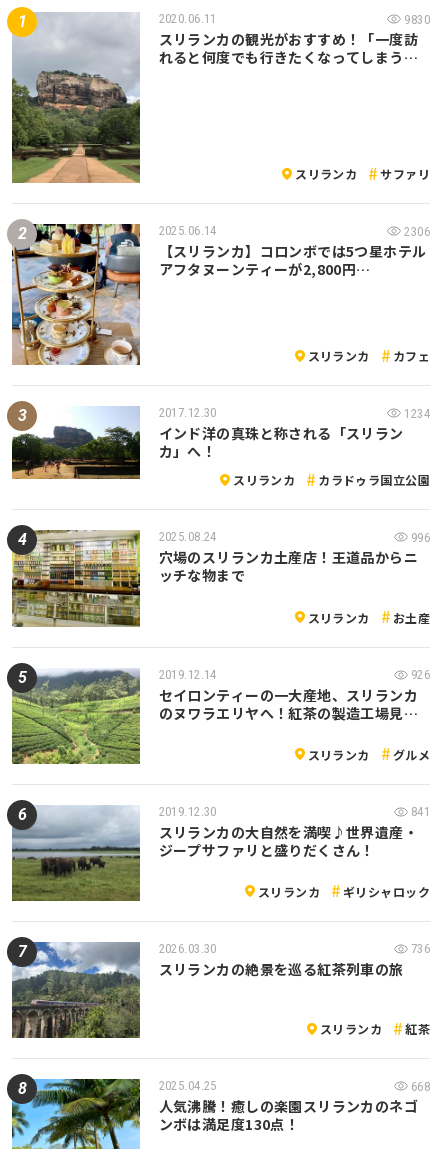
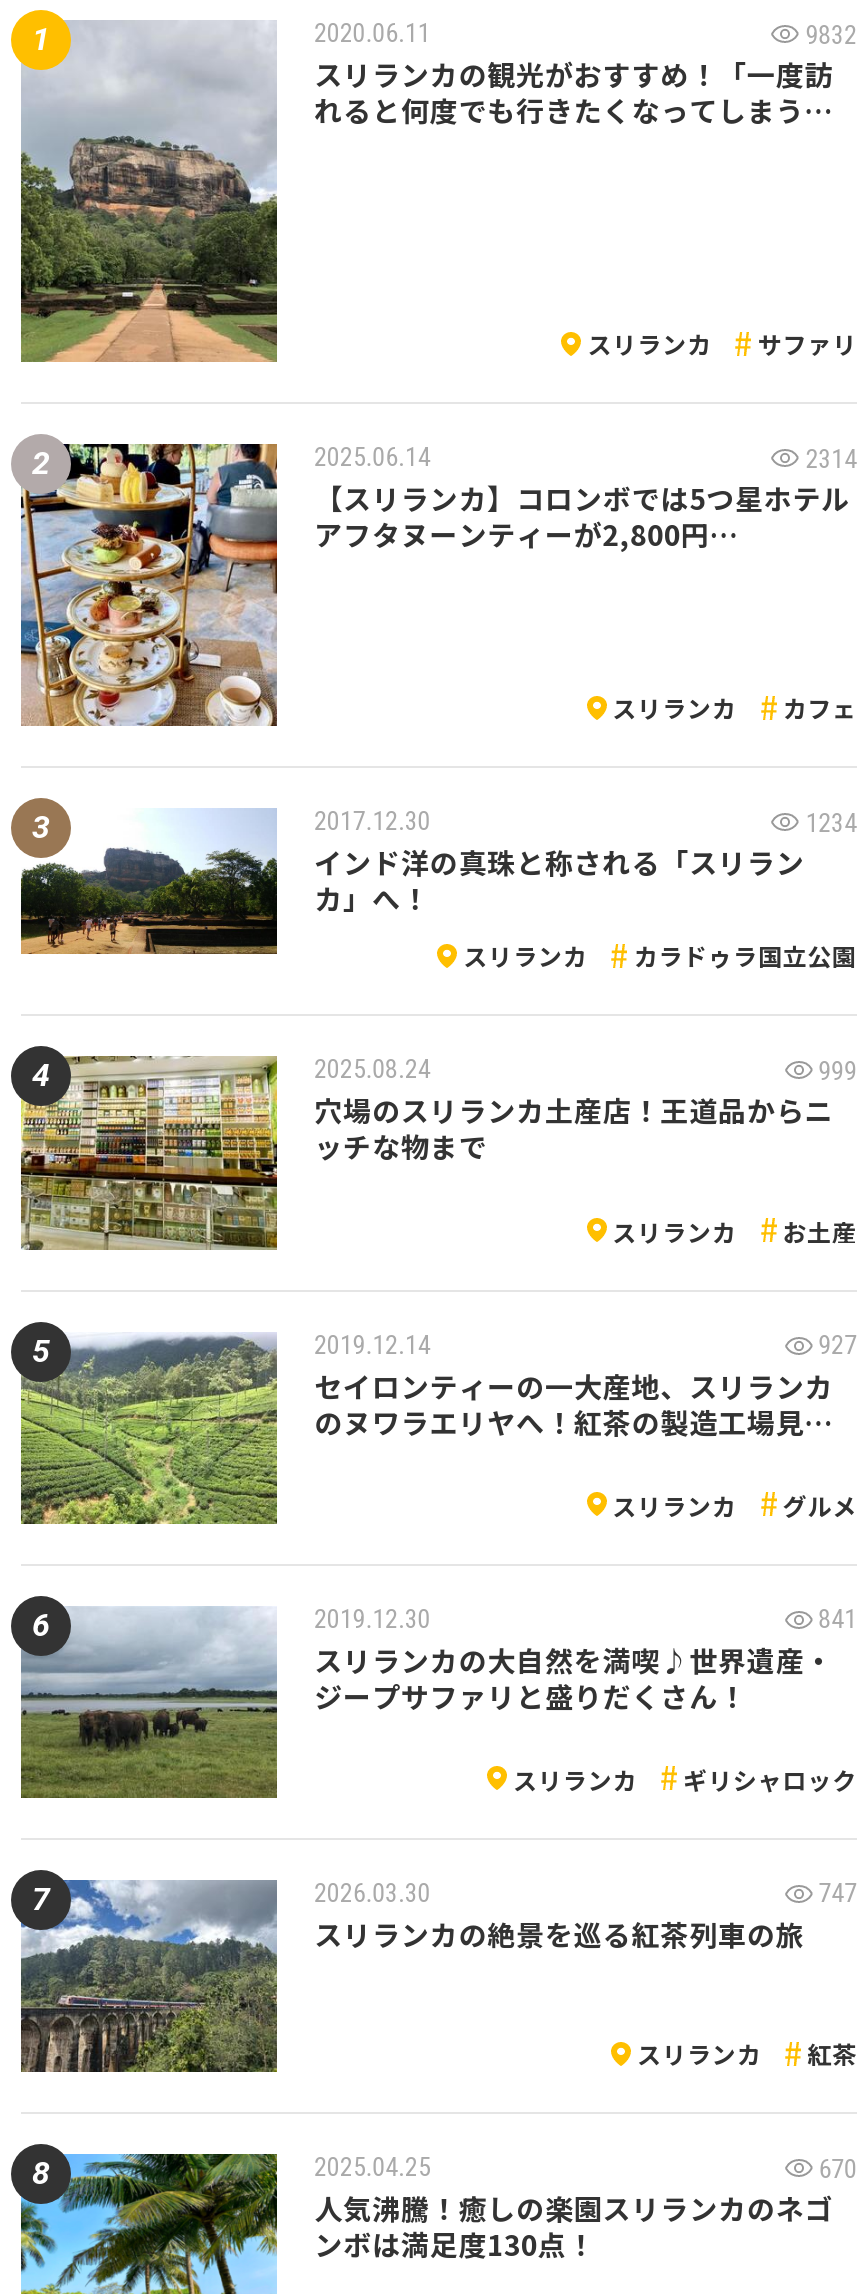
[404,12,430,27] 9830 -> [806,19,857,49] 9832
[404,224,430,239] 2306 -> [806,444,857,474] 2314
[411,530,430,545] 996 -> [818,1056,857,1086] 999
[411,667,430,682] 926 -> [818,1330,857,1360] 927
[411,941,430,956] 736 -> [818,1879,857,1909] 747
[411,1079,430,1094] 668 -> [818,2153,857,2183] 670

